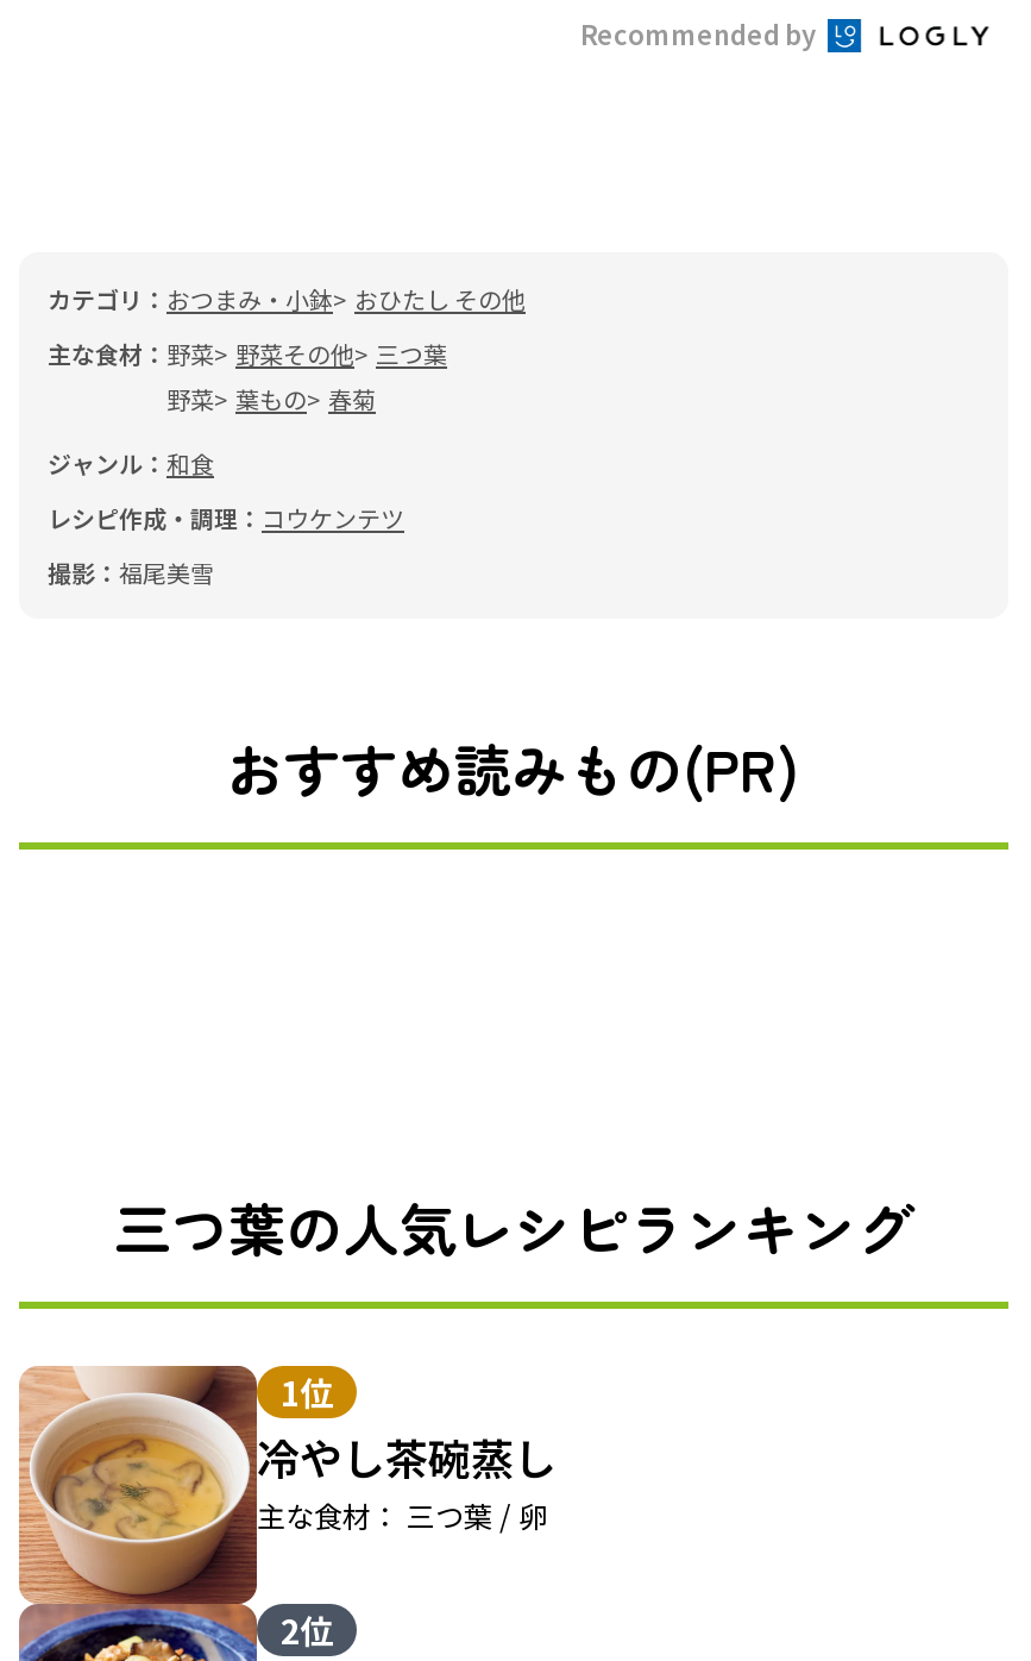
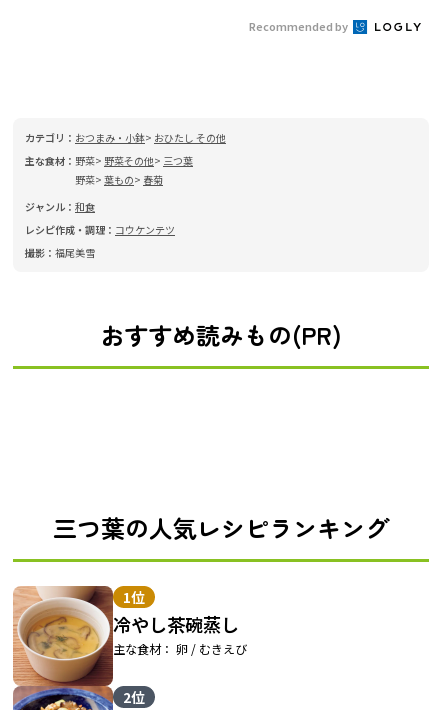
[257,1495,547,1535] 主な食材： 三つ葉 / 卵 -> [113,640,247,657] 主な食材： 卵 / むきえび

